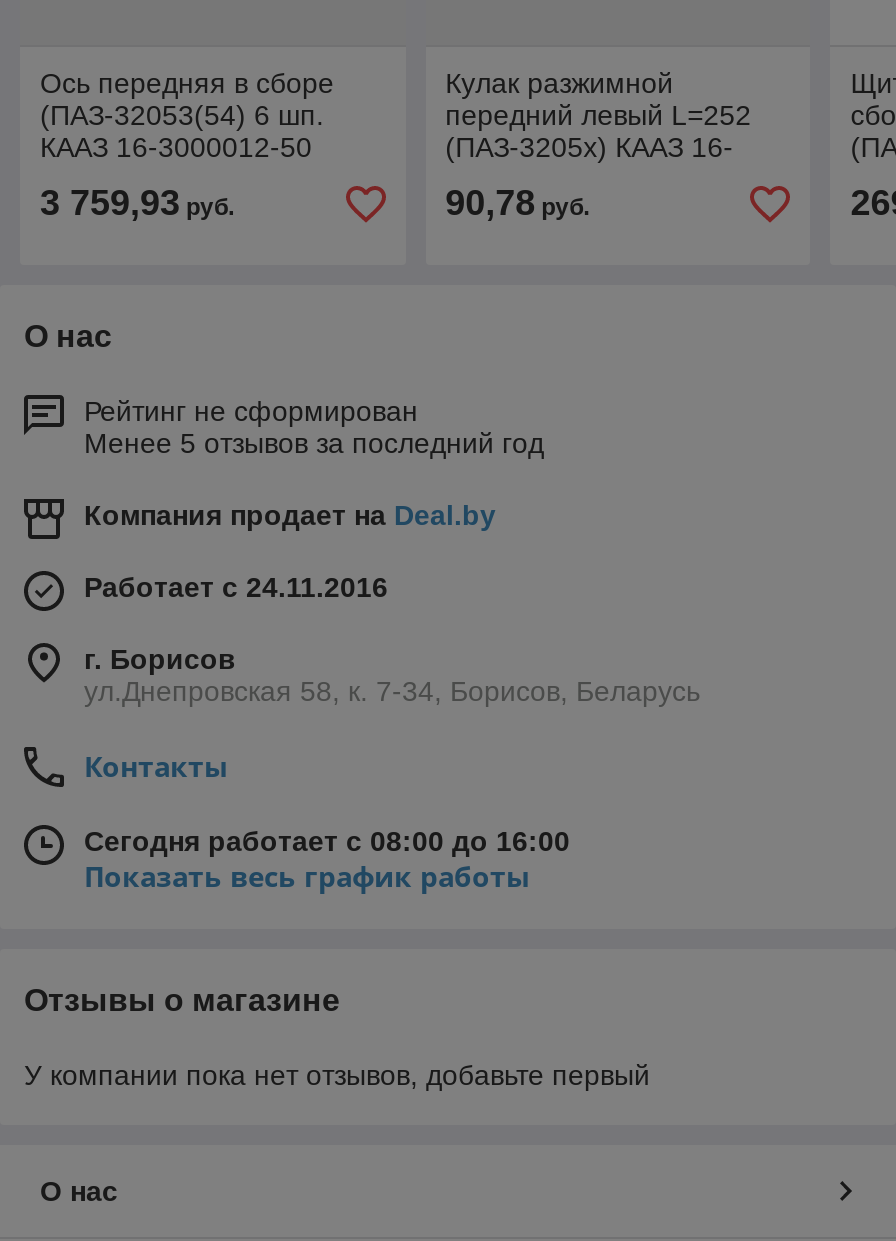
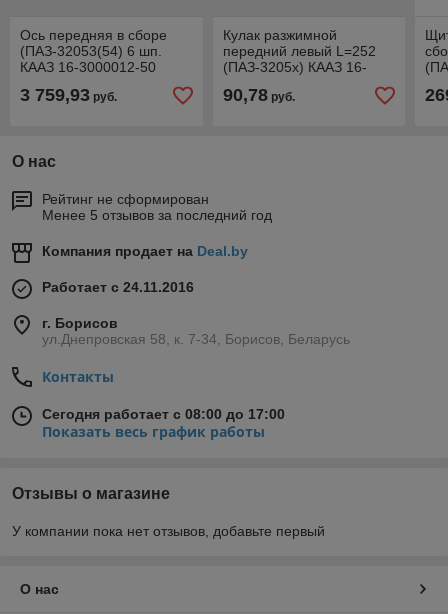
[84,826,570,858] Сегодня работает с 08:00 до 16:00 -> [42,406,285,422] Сегодня работает с 08:00 до 17:00

